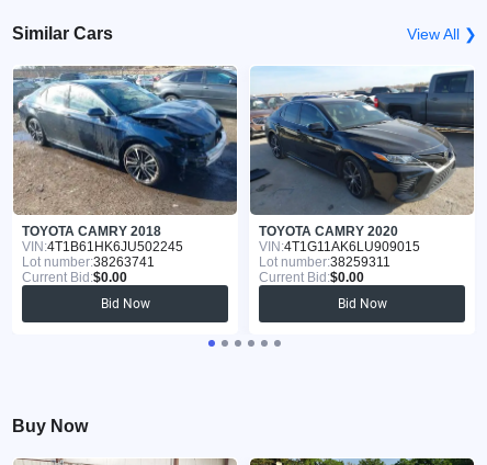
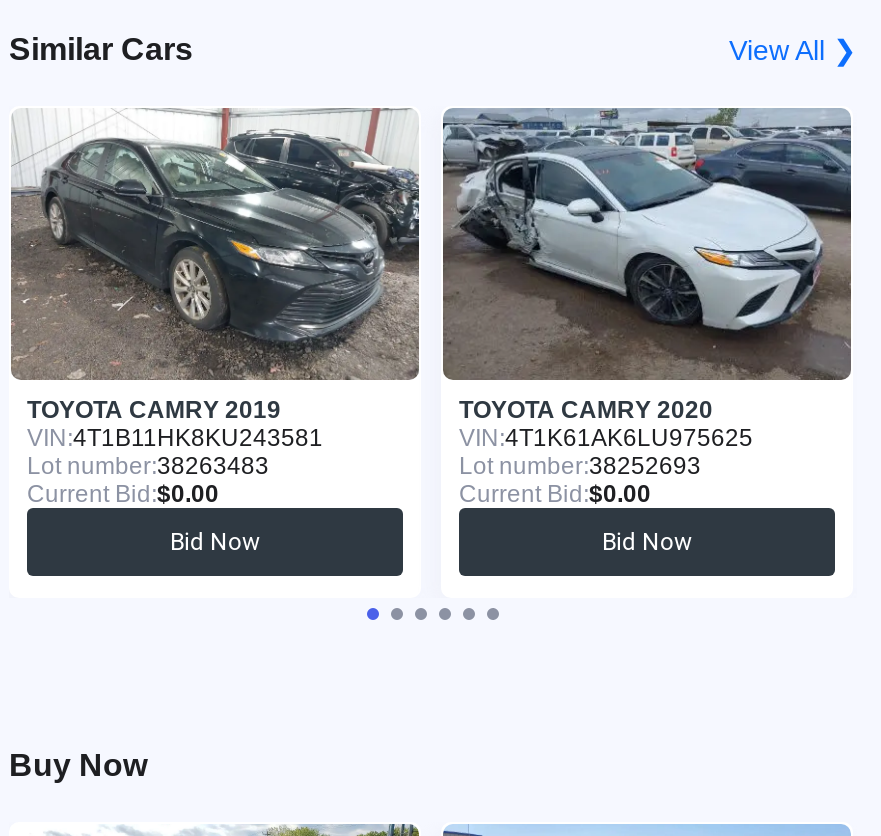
[12,65,238,240] [image] | TOYOTA CAMRY 2018 -> [11,108,421,425] [image] | TOYOTA CAMRY 2019
[250,66,474,255] [image] | VIN: 4T1G11AK6LU909015 -> [441,106,851,453] [image] | VIN: 4T1K61AK6LU975625
[22,240,183,255] VIN: 4T1B61HK6JU502245 -> [27,425,323,453] VIN: 4T1B11HK8KU243581
[22,255,155,270] Lot number:38263741 -> [27,453,269,481] Lot number:38263483
[259,255,390,270] Lot number:38259311 -> [459,453,701,481] Lot number:38252693

